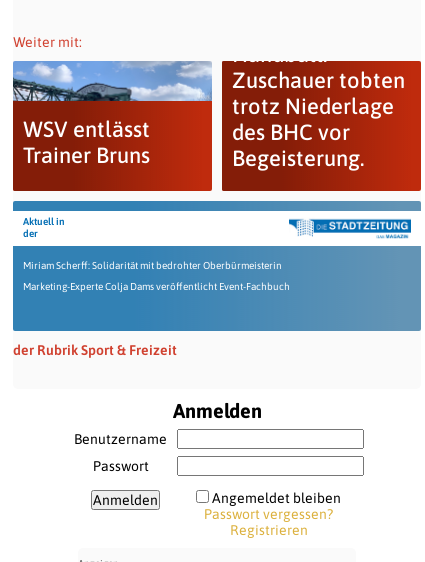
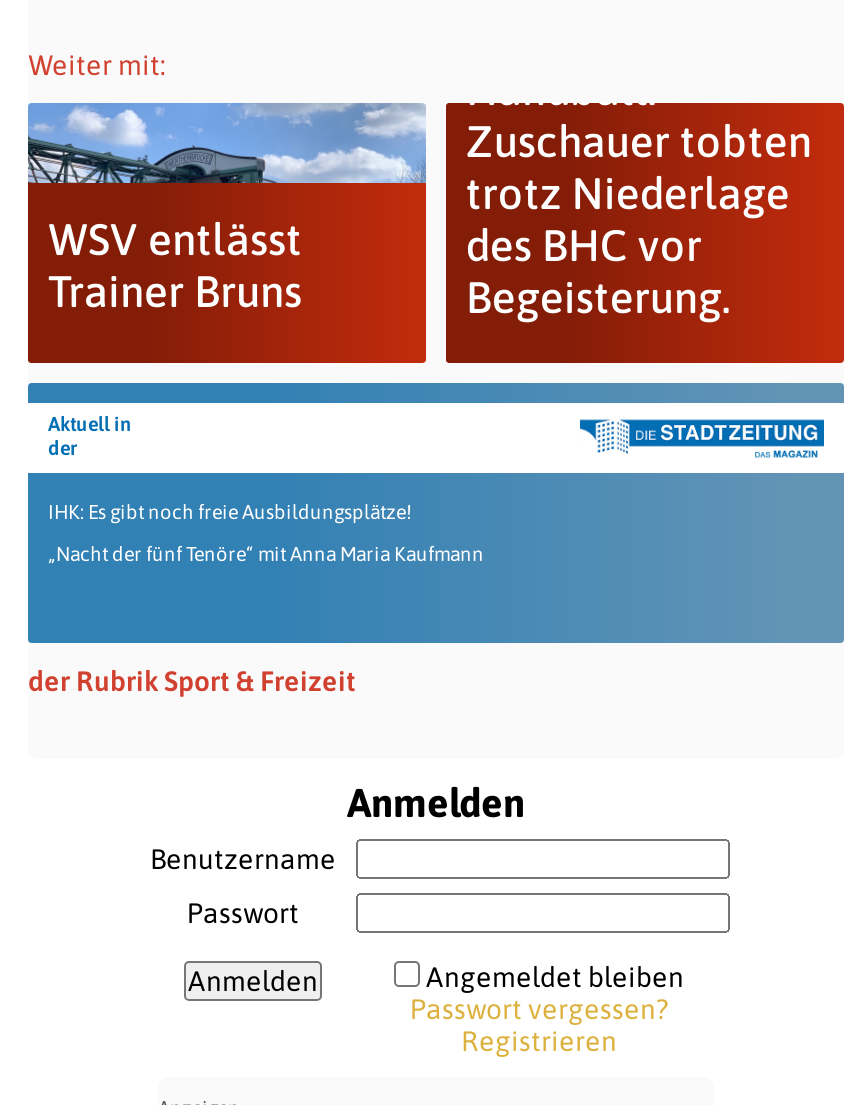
[23,260,282,271] Miriam Scherff: Solidarität mit bedrohter Oberbürmeisterin -> [48,501,412,523] IHK: Es gibt noch freie Ausbildungsplätze!
[23,281,290,292] Marketing-Experte Colja Dams veröffentlicht Event-Fachbuch -> [48,543,484,565] „Nacht der fünf Tenöre“ mit Anna Maria Kaufmann

